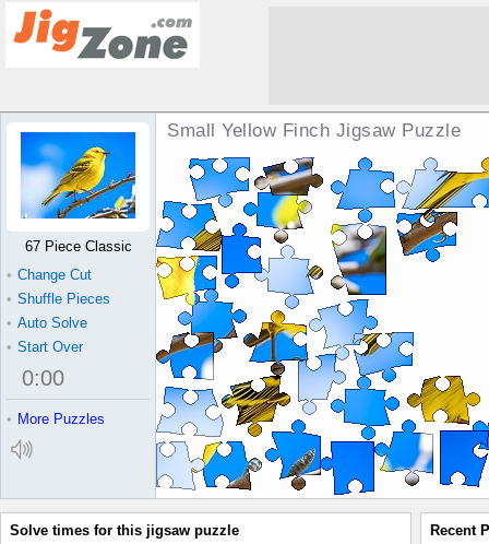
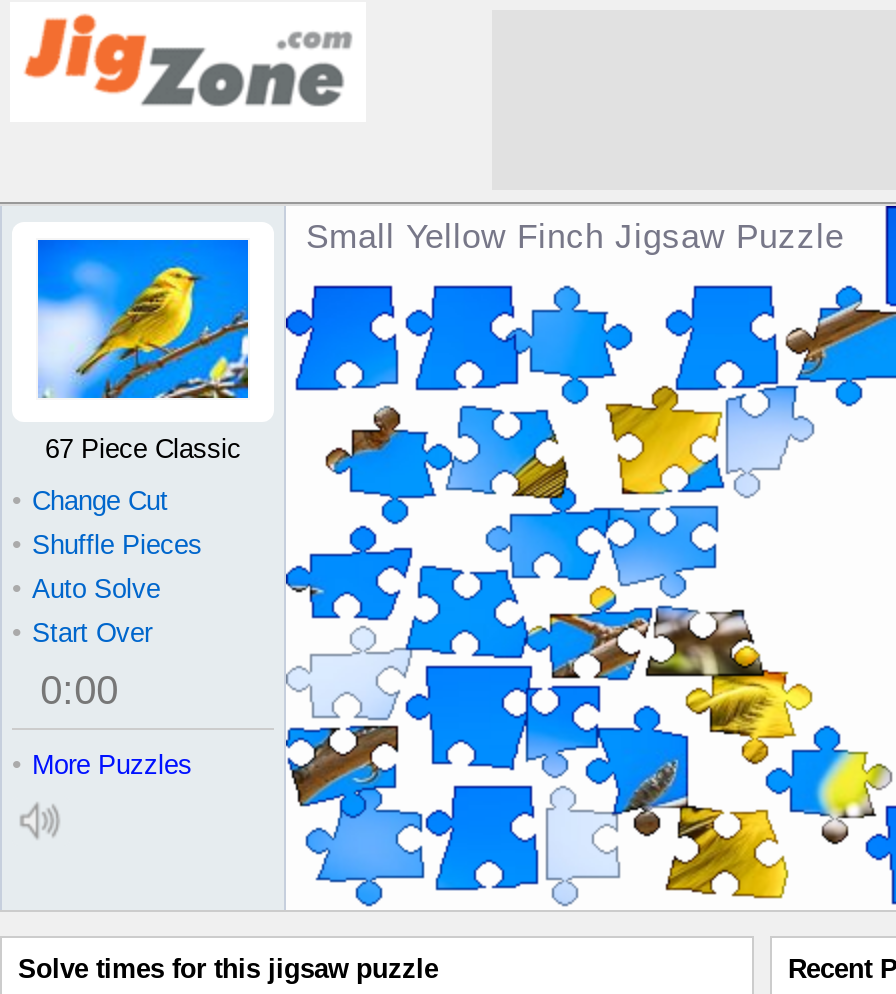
[155,114,486,496] [image] -> [284,204,890,908] [image]

